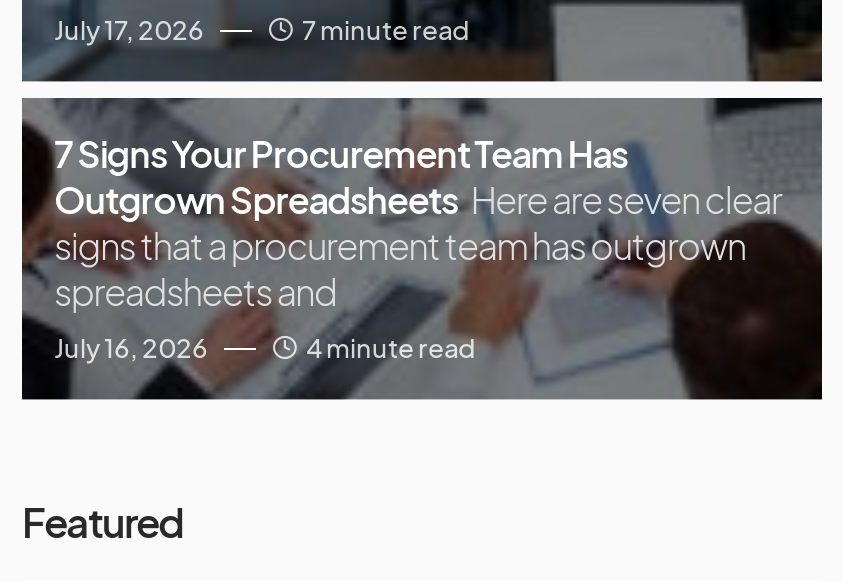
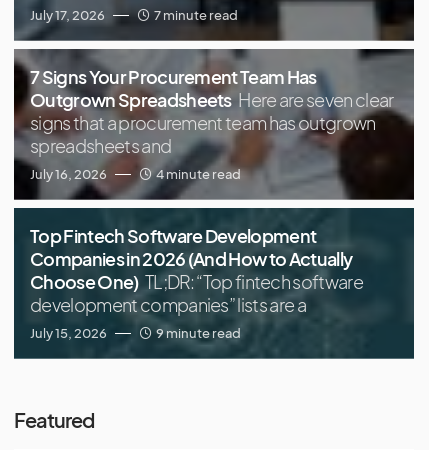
none -> [13,207,414,359] [image] | Top Fintech Software Development | Companies in 2026 (And How to Actually | Choose One) TL;DR: “Top fintech software | development companies” lists are a | July 15, 2026 | 9 minute read

